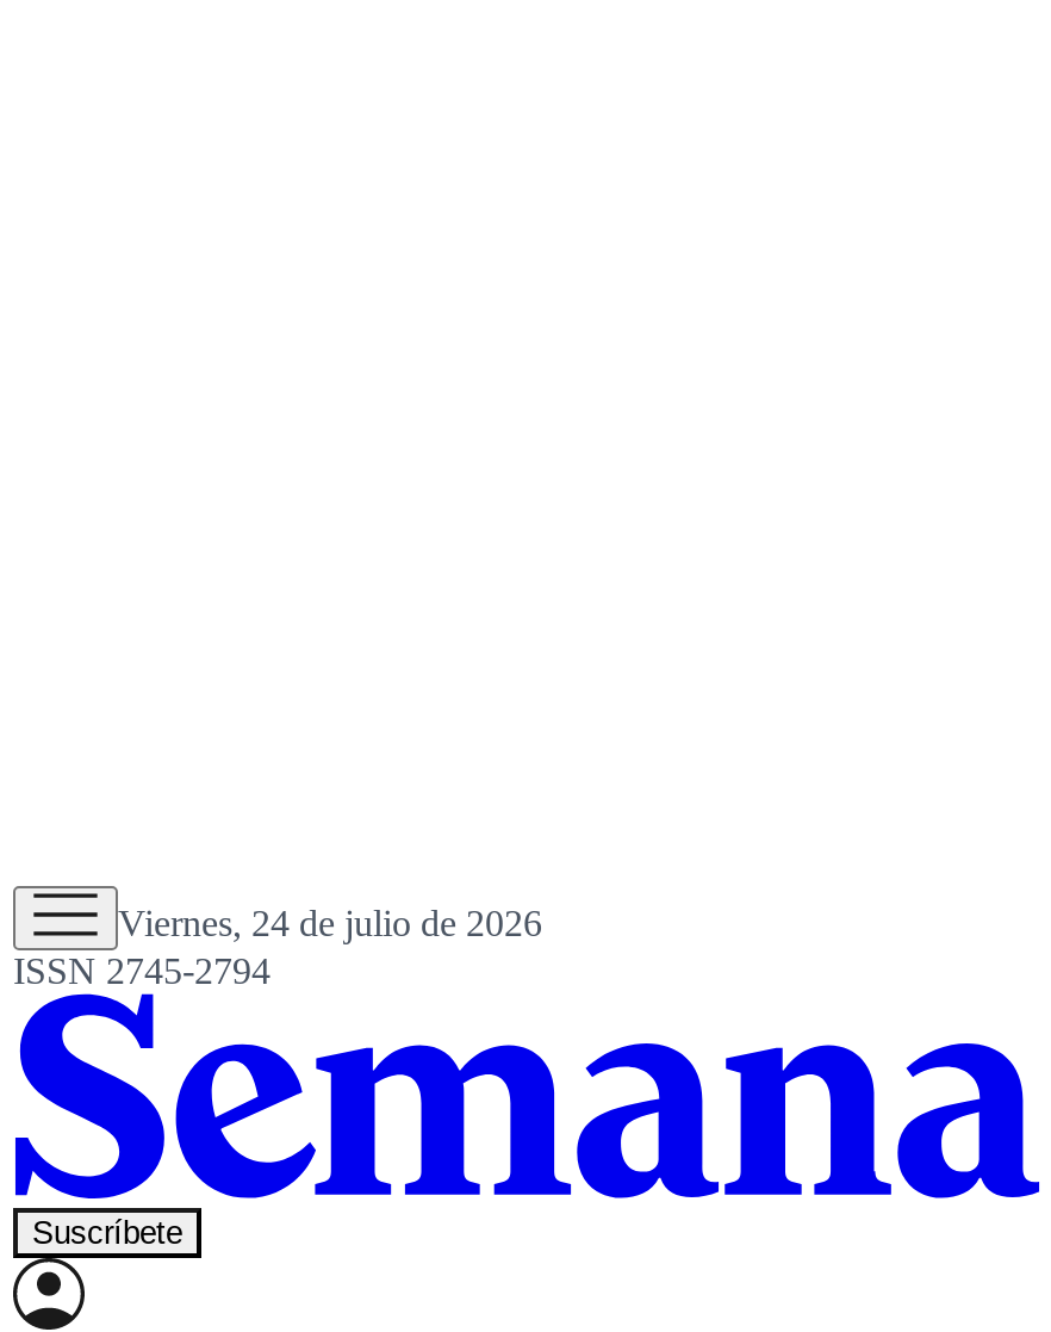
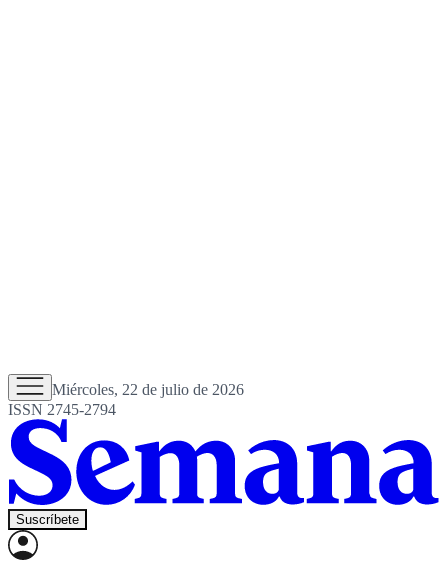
[118,903,542,943] Viernes, 24 de julio de 2026 -> [52,381,244,398] Miércoles, 22 de julio de 2026

